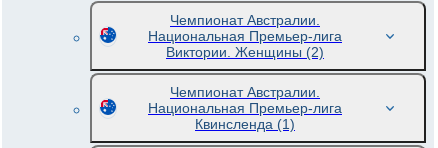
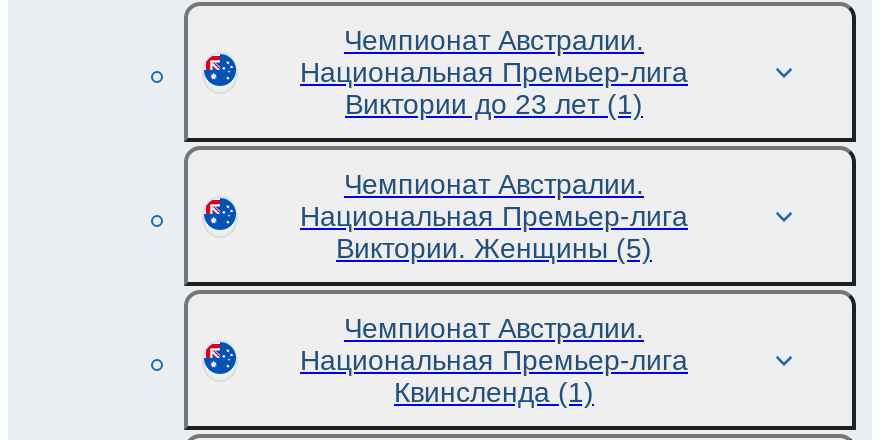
[166,44,324,60] Виктории. Женщины (2) -> [300,88,688,264] Виктории до 23 лет (1) | Чемпионат Австралии. | Национальная Премьер-лига | Виктории. Женщины (5)

